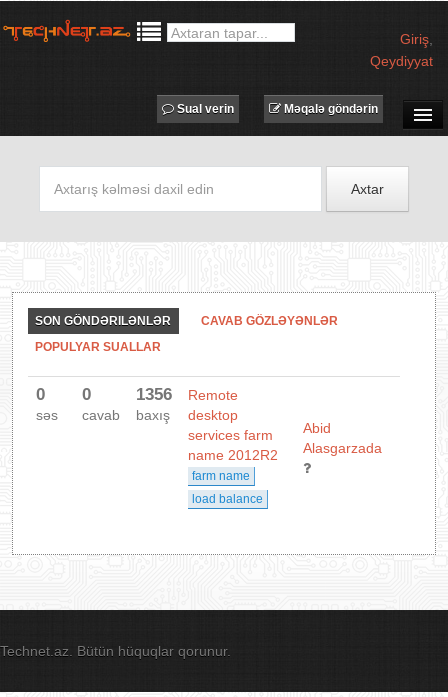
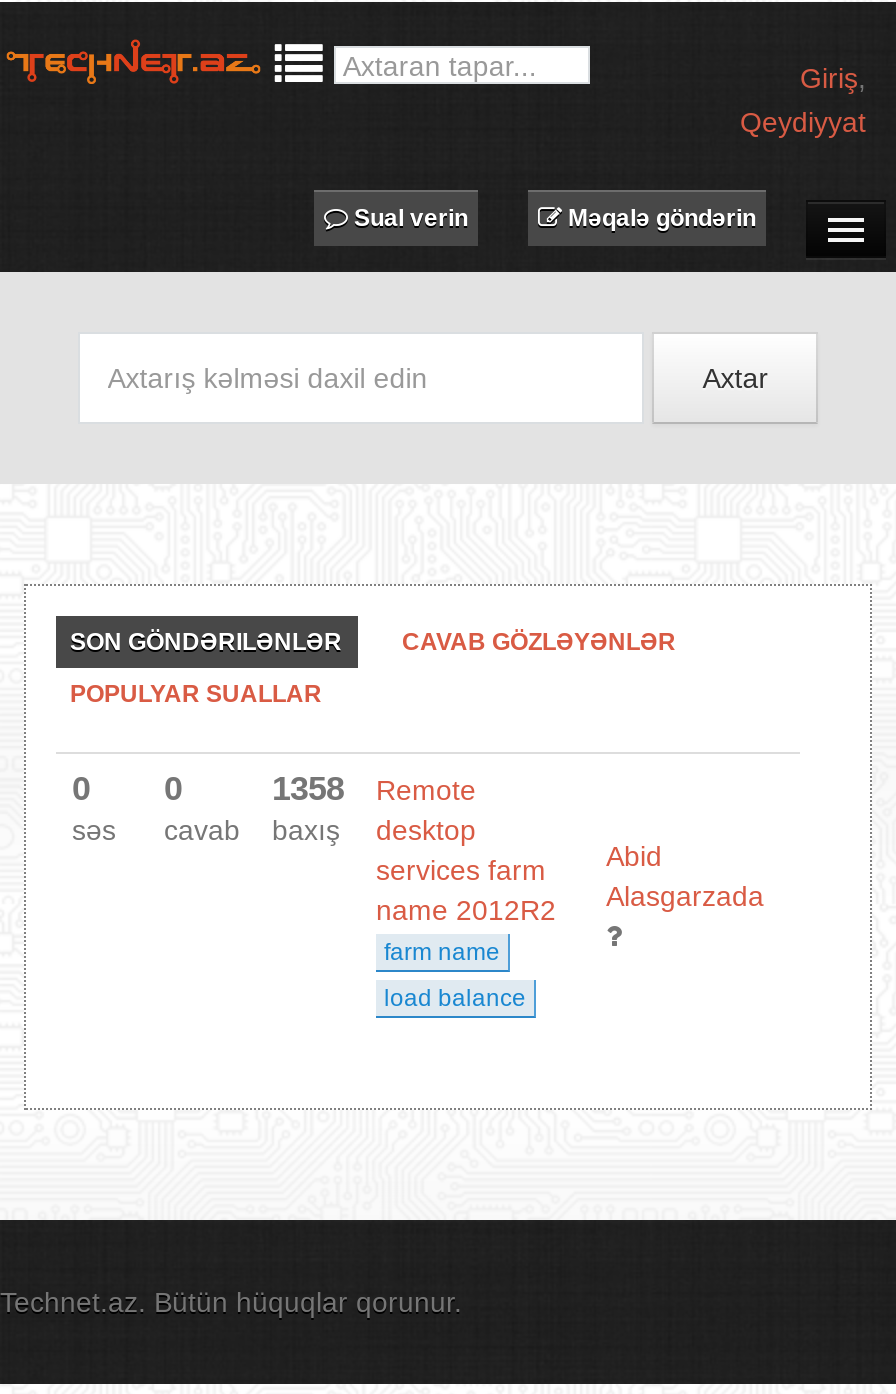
[136,385,238,404] 1356 Remote -> [272,770,476,808] 1358 Remote

